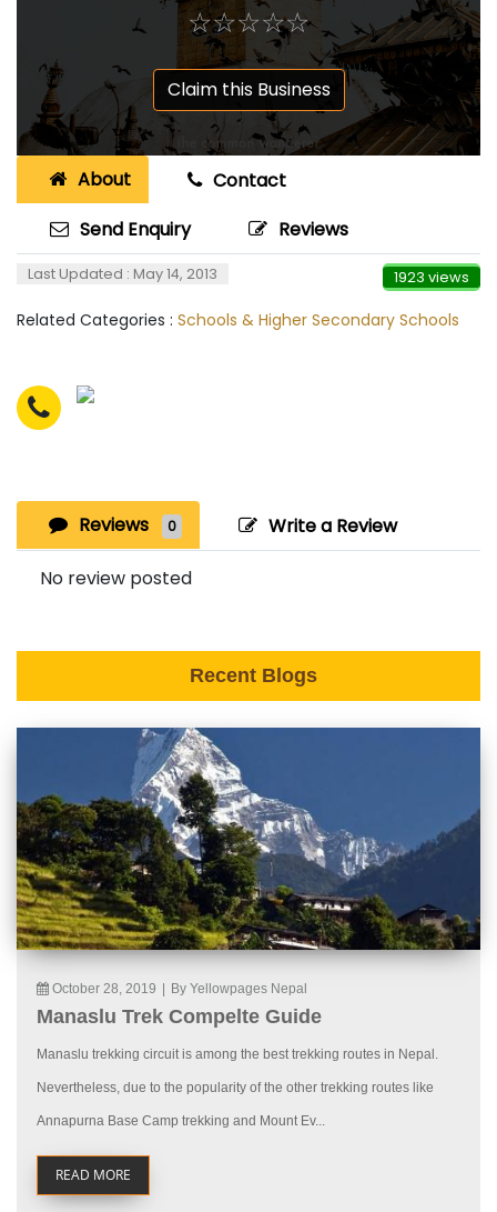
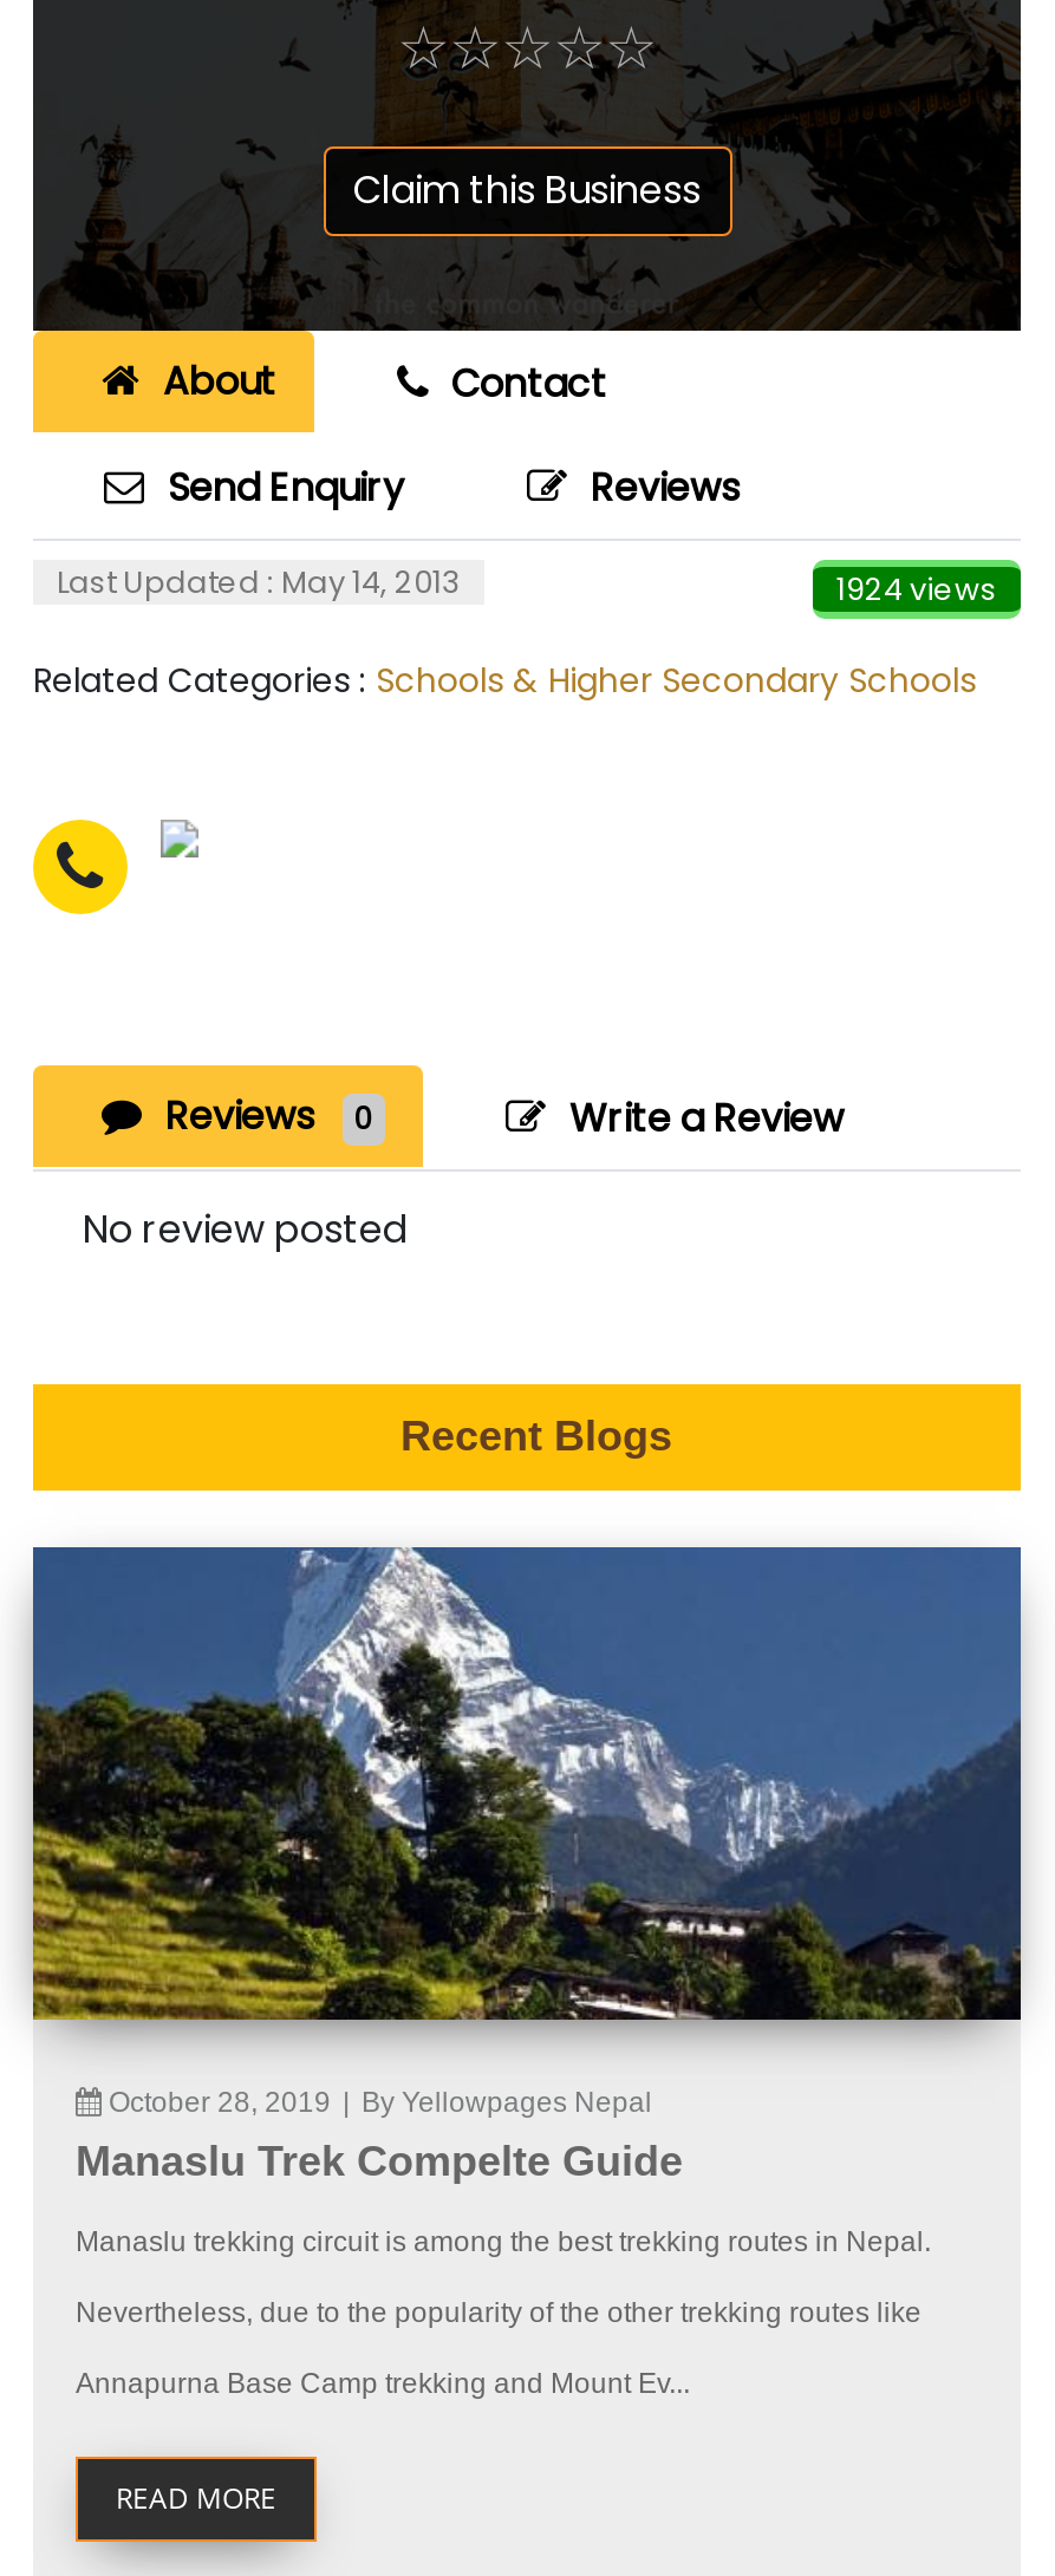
[394,268,469,287] 1923 views -> [836,570,997,610] 1924 views

